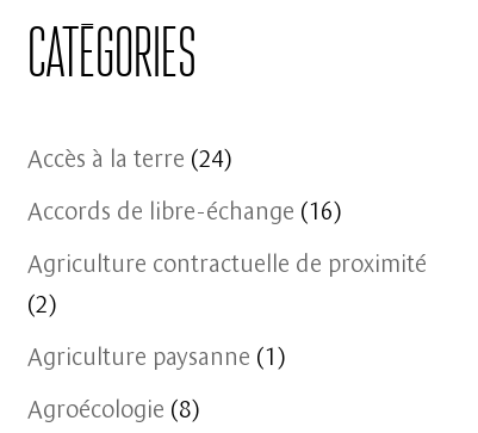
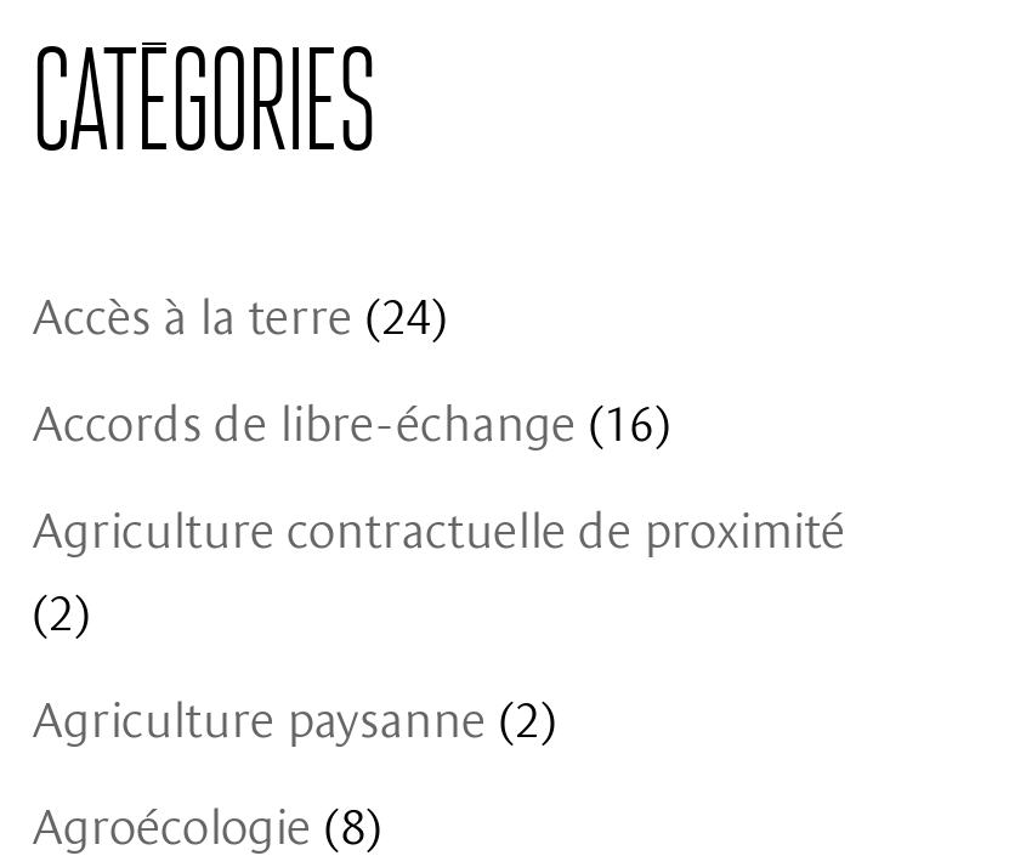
[27,338,286,370] Agriculture paysanne (1) -> [32,682,559,748] Agriculture paysanne (2)

